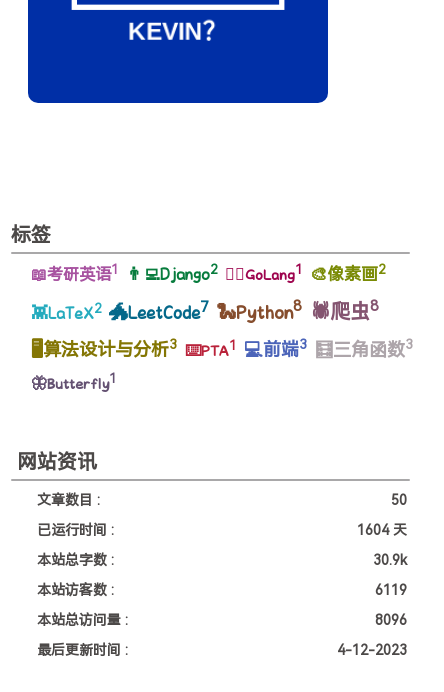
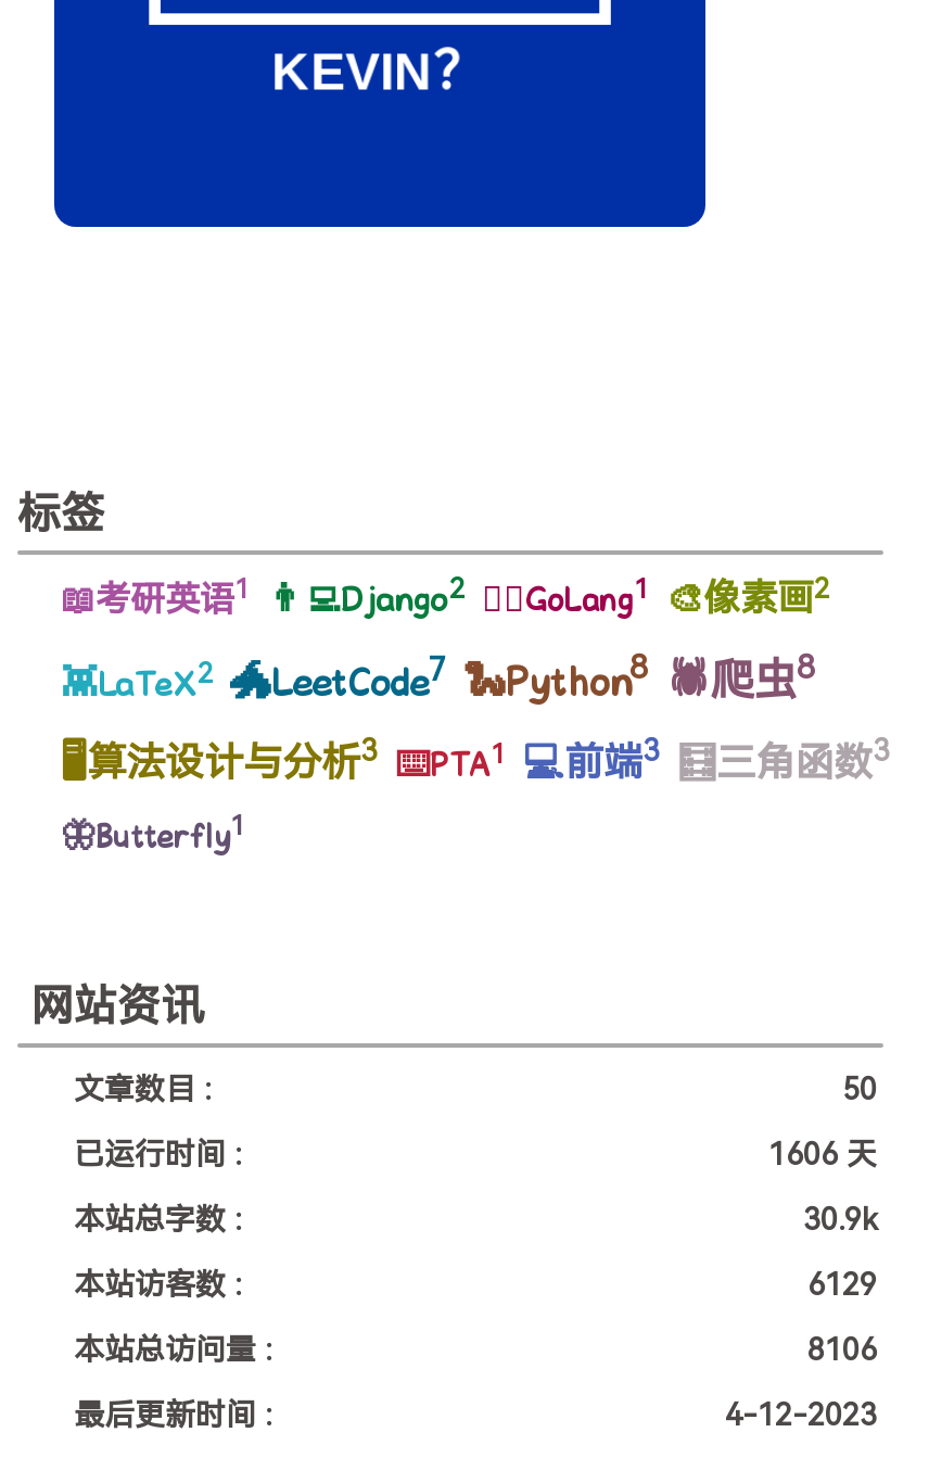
[357,523,407,537] 1604 天 -> [768,1139,877,1169] 1606 天
[375,583,407,597] 6119 -> [807,1269,877,1300] 6129
[375,613,407,627] 8096 -> [807,1334,877,1365] 8106

